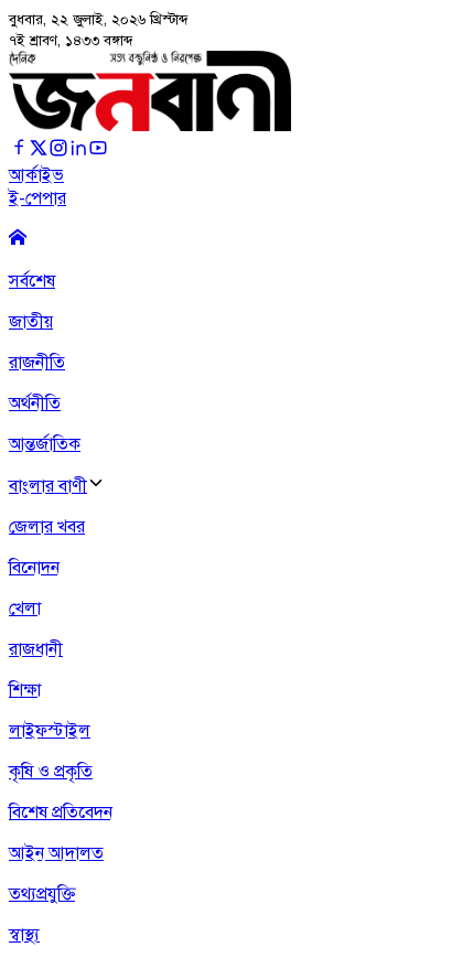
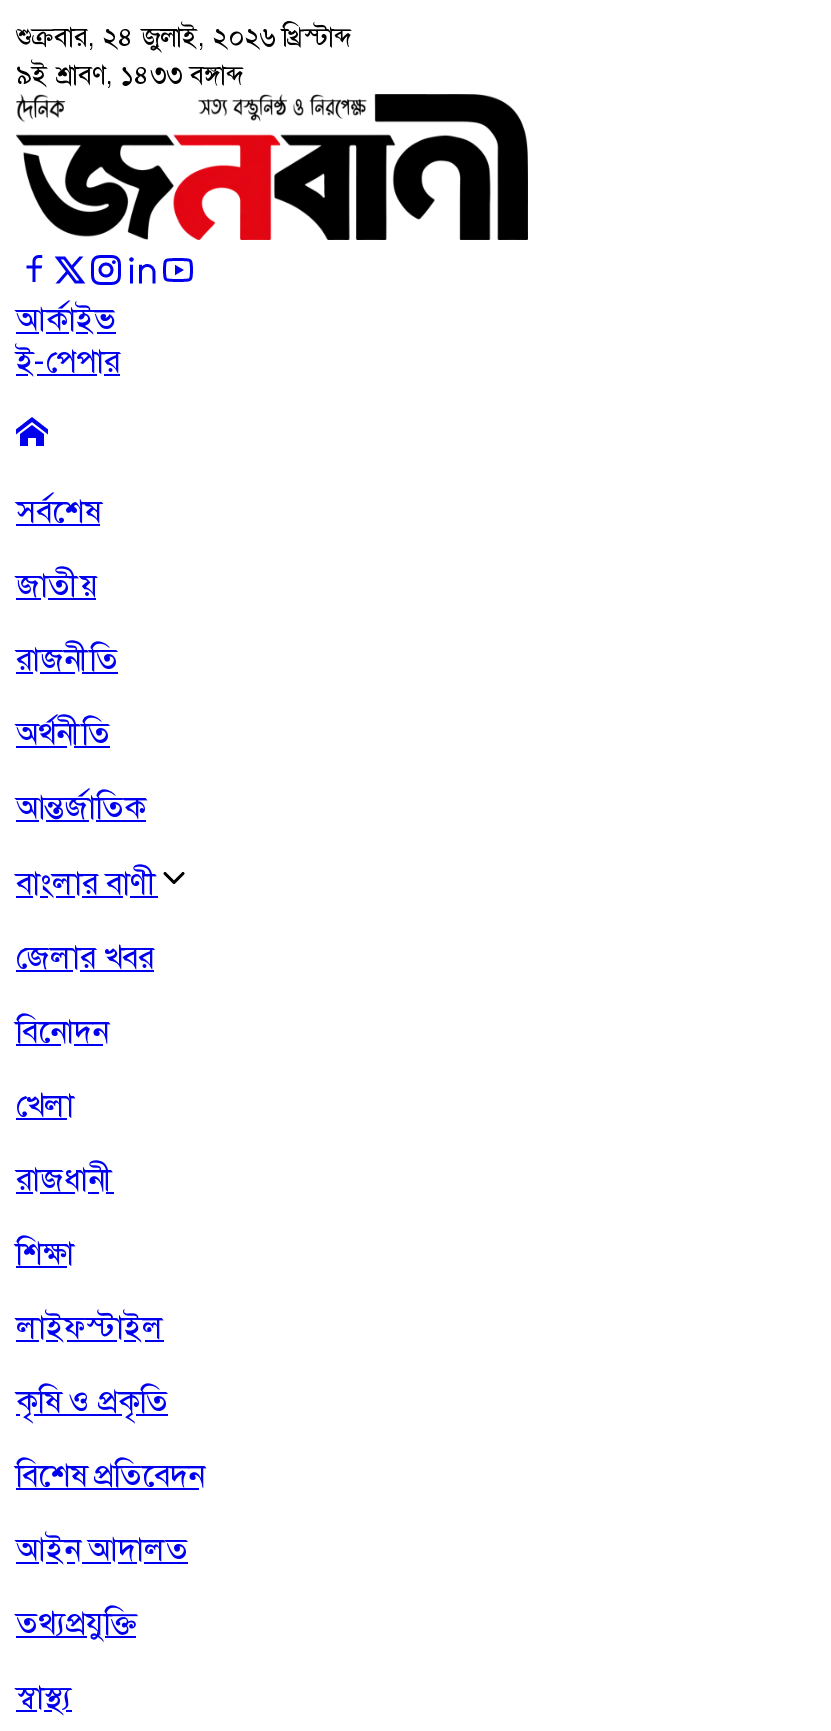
[9,10,189,29] বুধবার, ২২ জুলাই, ২০২৬ খ্রিস্টাব্দ -> [16,20,352,54] শুক্রবার, ২৪ জুলাই, ২০২৬ খ্রিস্টাব্দ
[9,31,133,50] ৭ই শ্রাবণ, ১৪৩৩ বঙ্গাব্দ -> [16,58,244,92] ৯ই শ্রাবণ, ১৪৩৩ বঙ্গাব্দ

